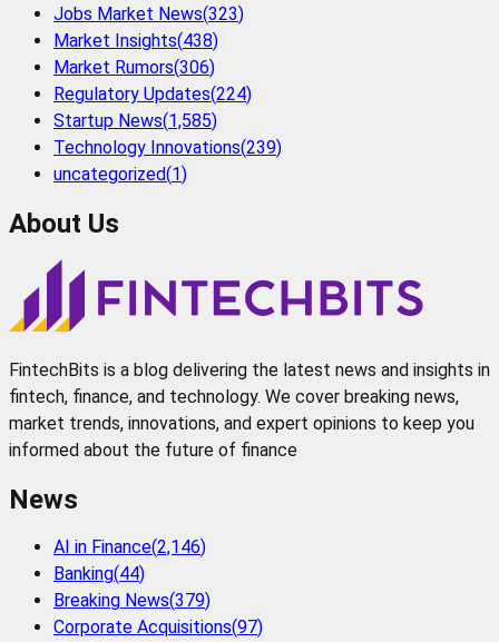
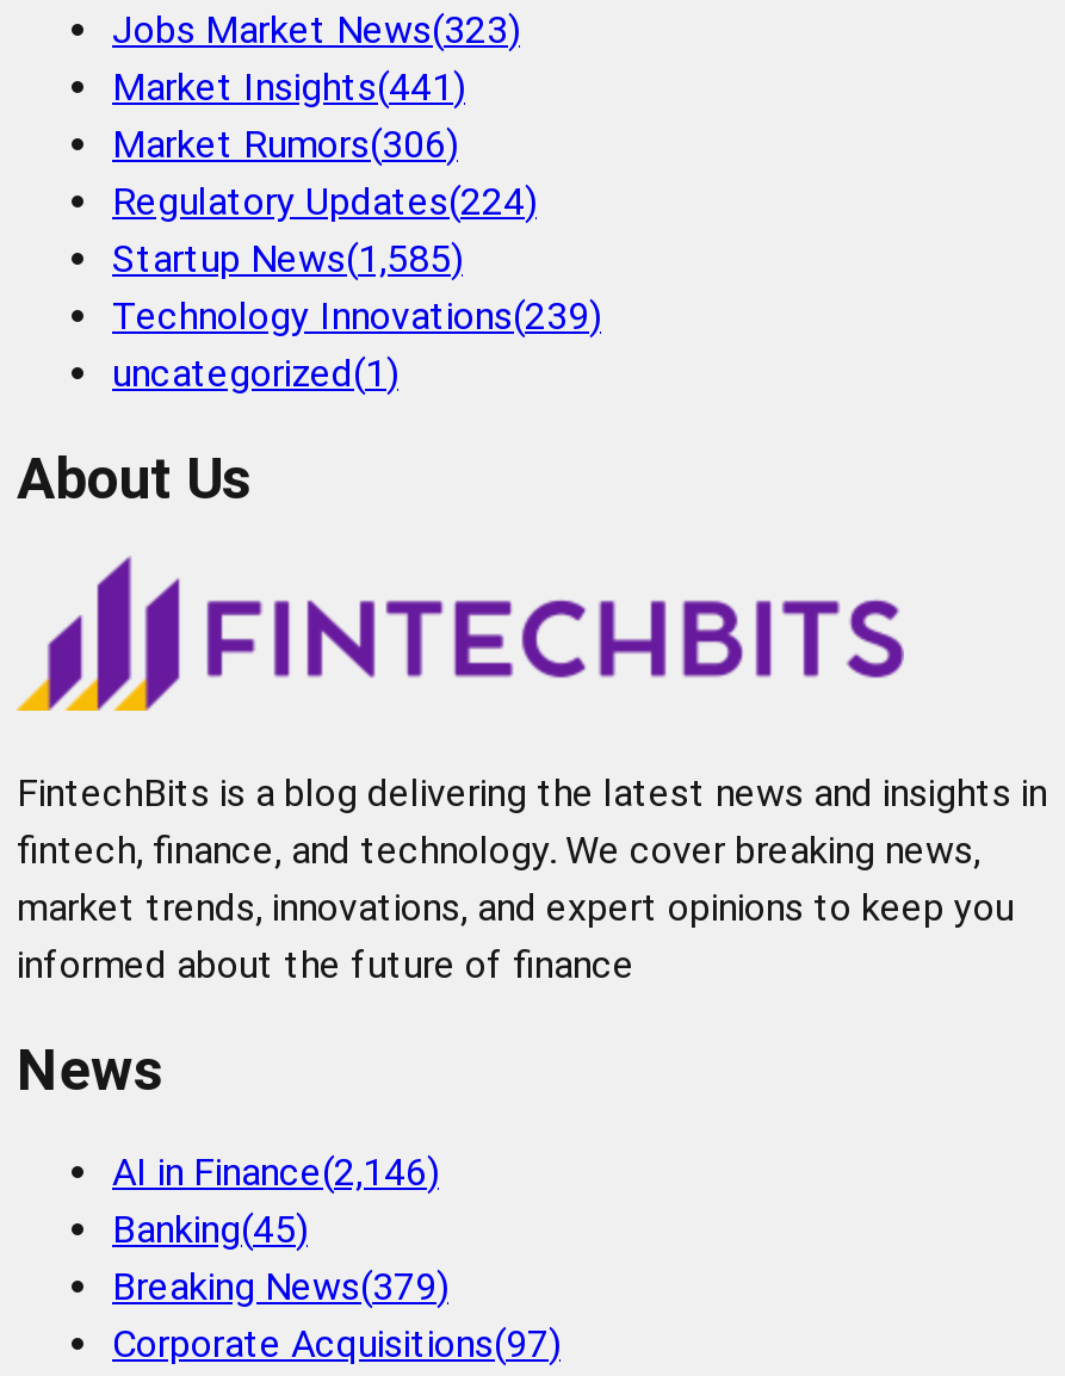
[53,30,218,51] Market Insights(438) -> [112,64,465,109] Market Insights(441)
[53,563,145,585] Banking(44) -> [112,1208,308,1253] Banking(45)

